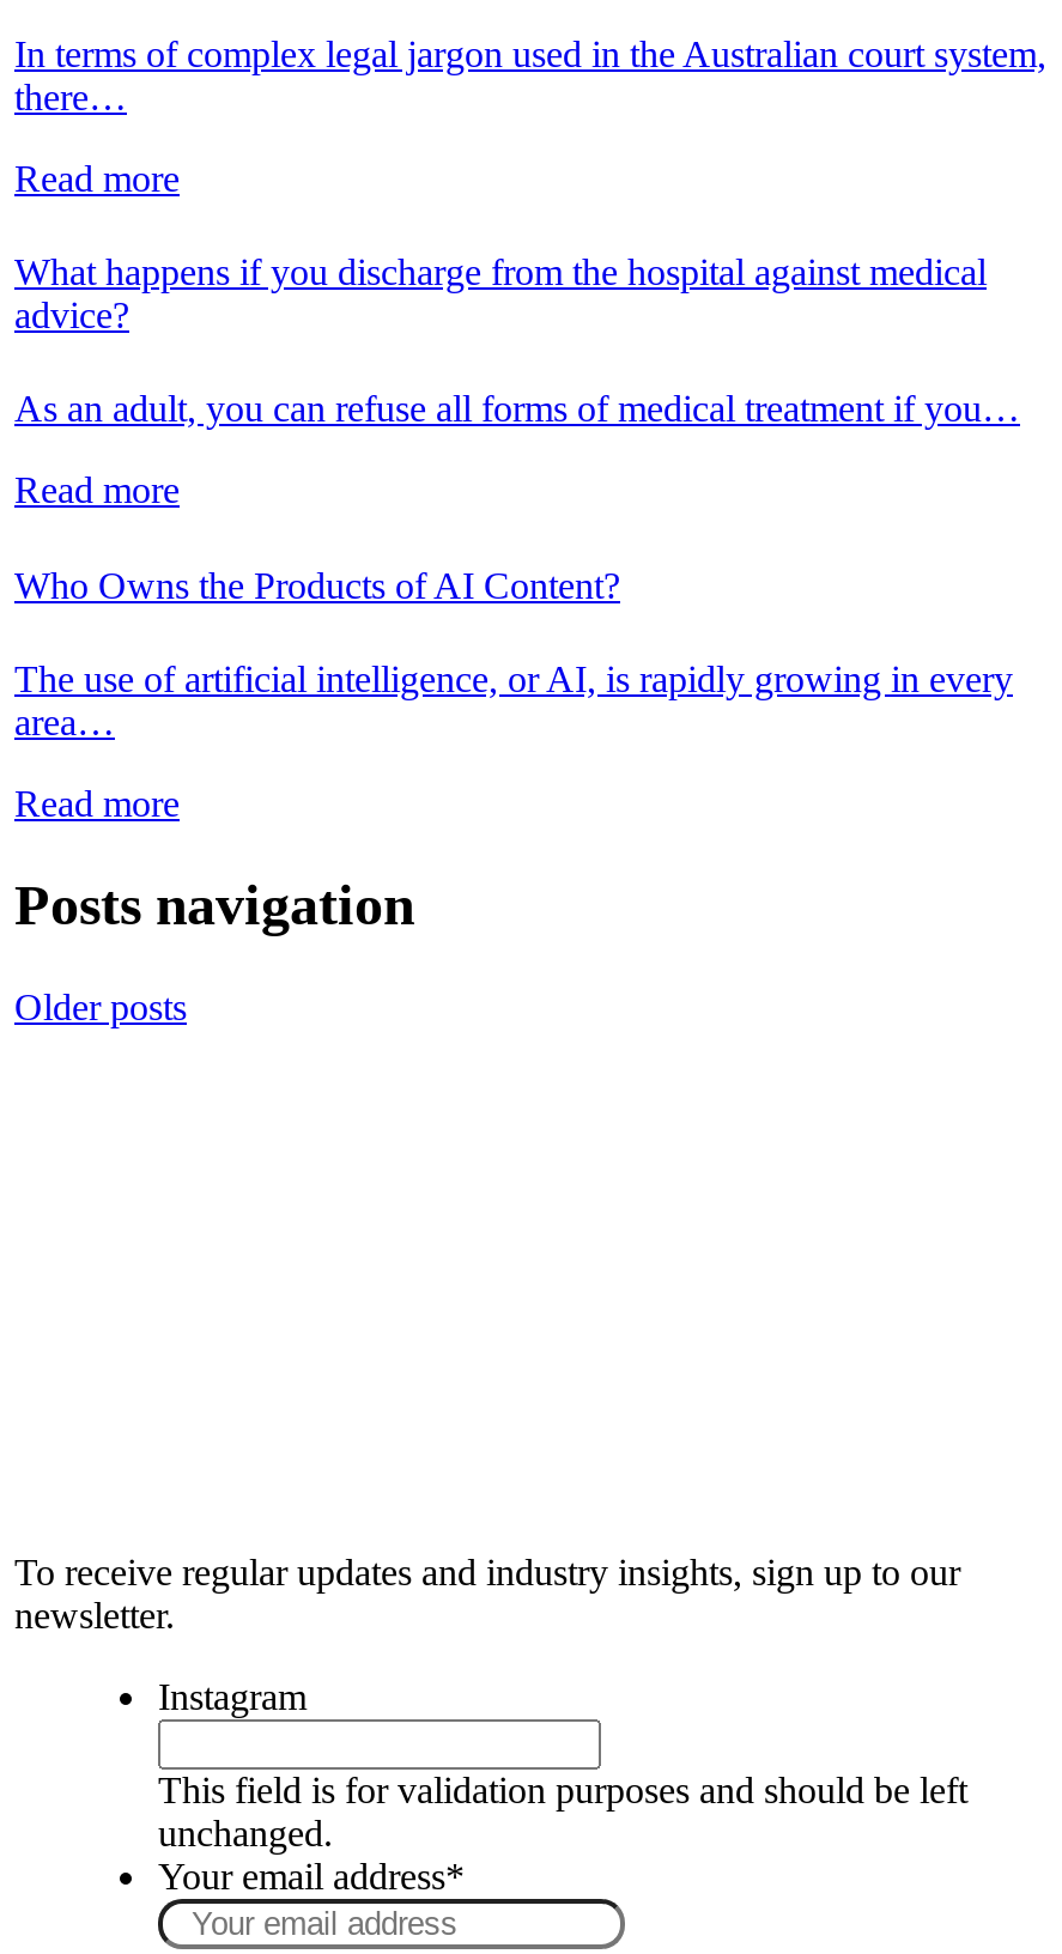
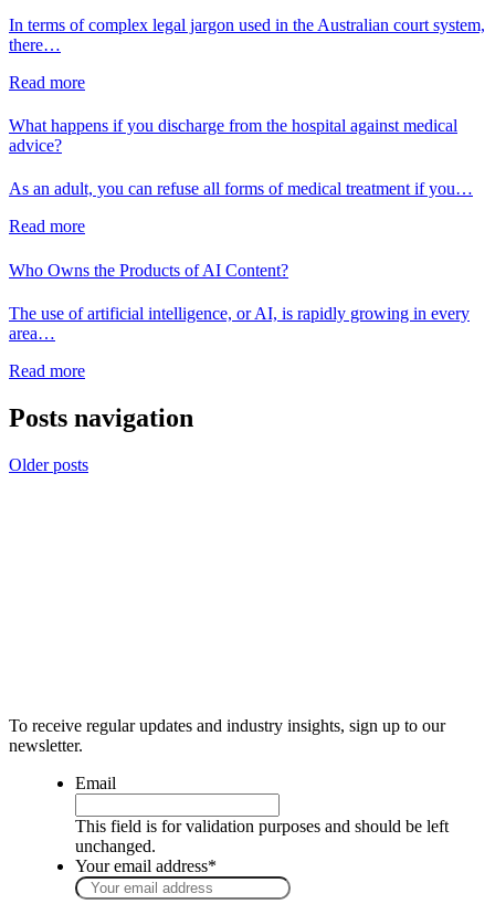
[158,1676,307,1716] Instagram -> [75,773,116,792] Email

